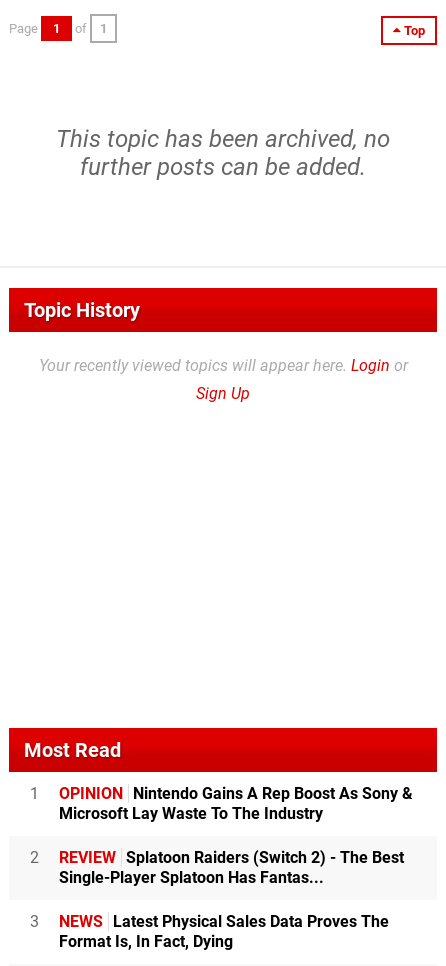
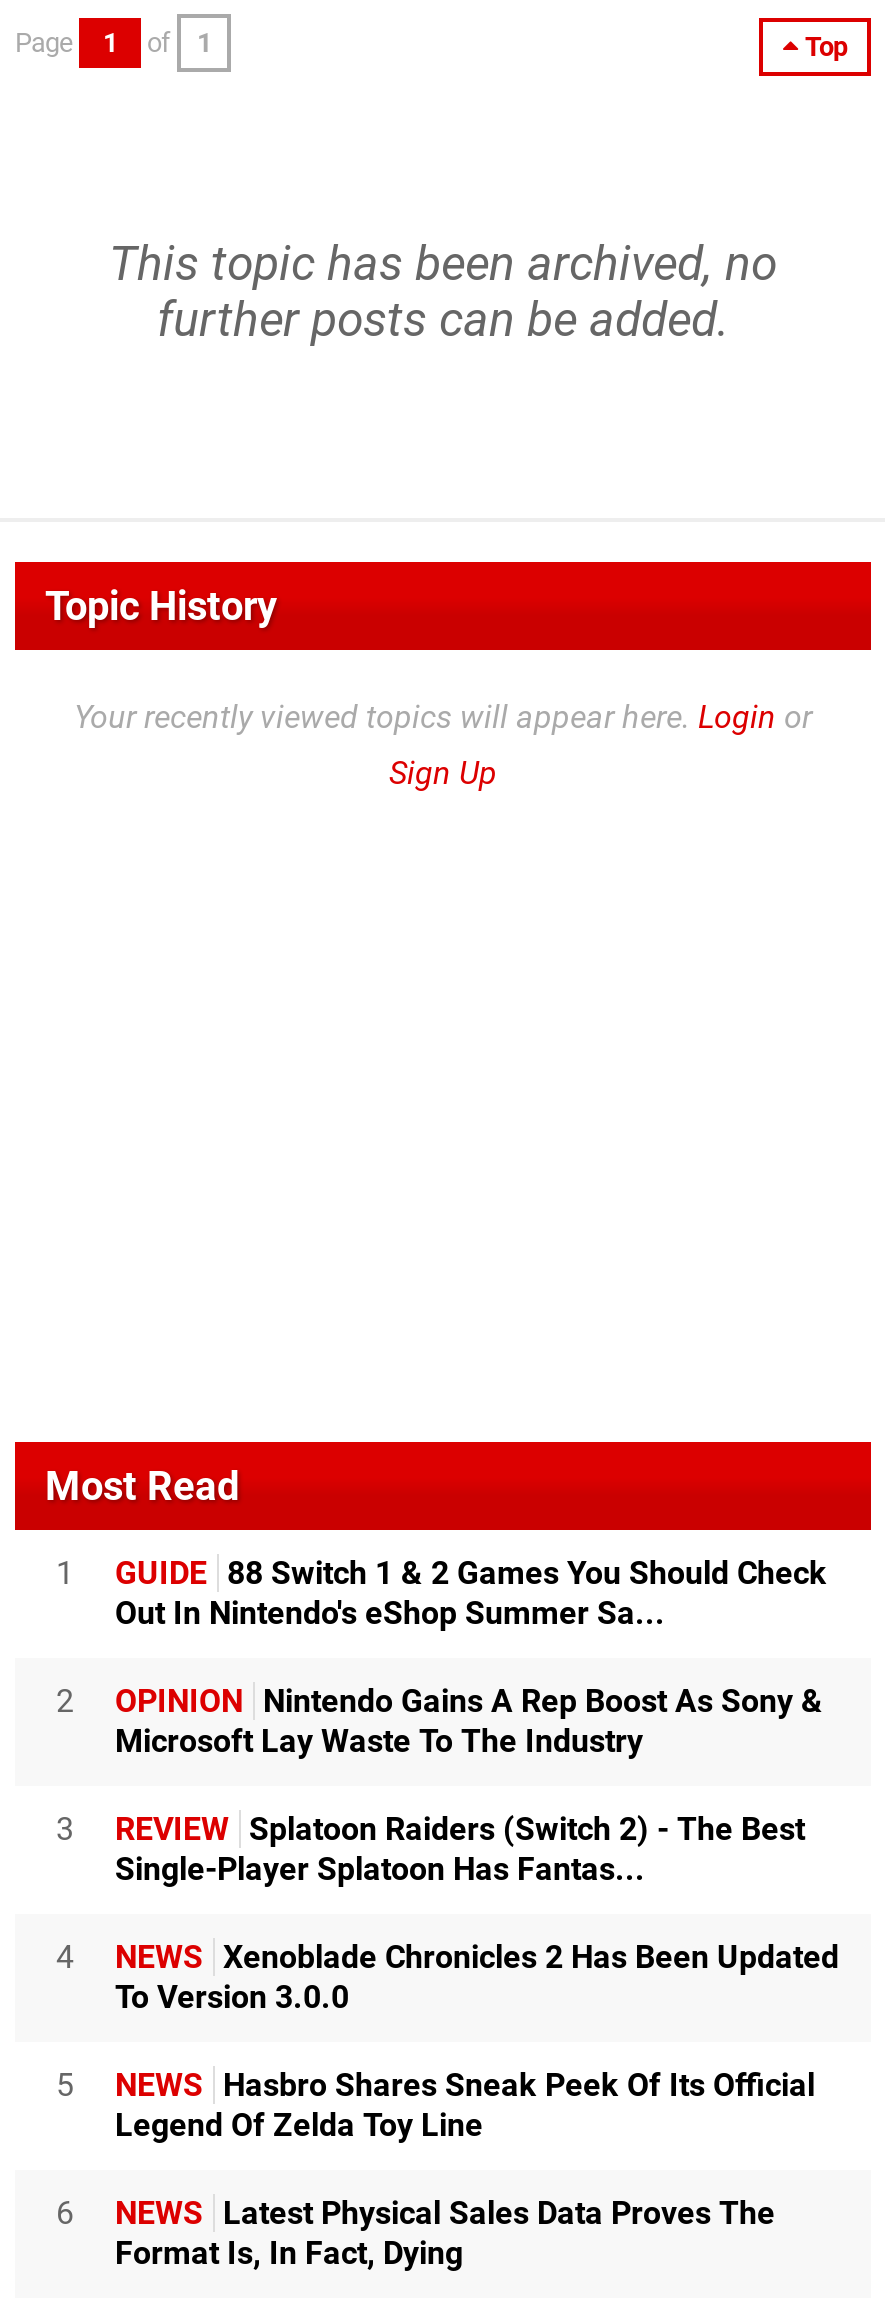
none -> [56,1554,827,1720] GUIDE 88 Switch 1 & 2 Games You Should Check | Out In Nintendo's eShop Summer Sa... | 2
[29,848,404,867] 2 REVIEW Splatoon Raiders (Switch 2) - The Best -> [56,1810,805,1848] 3 REVIEW Splatoon Raiders (Switch 2) - The Best
[29,912,38,931] 3 -> [56,1938,839,2232] 4 | NEWS Xenoblade Chronicles 2 Has Been Updated | To Version 3.0.0 | 5 | NEWS Hasbro Shares Sneak Peek Of Its Official | Legend Of Zelda Toy Line | 6

